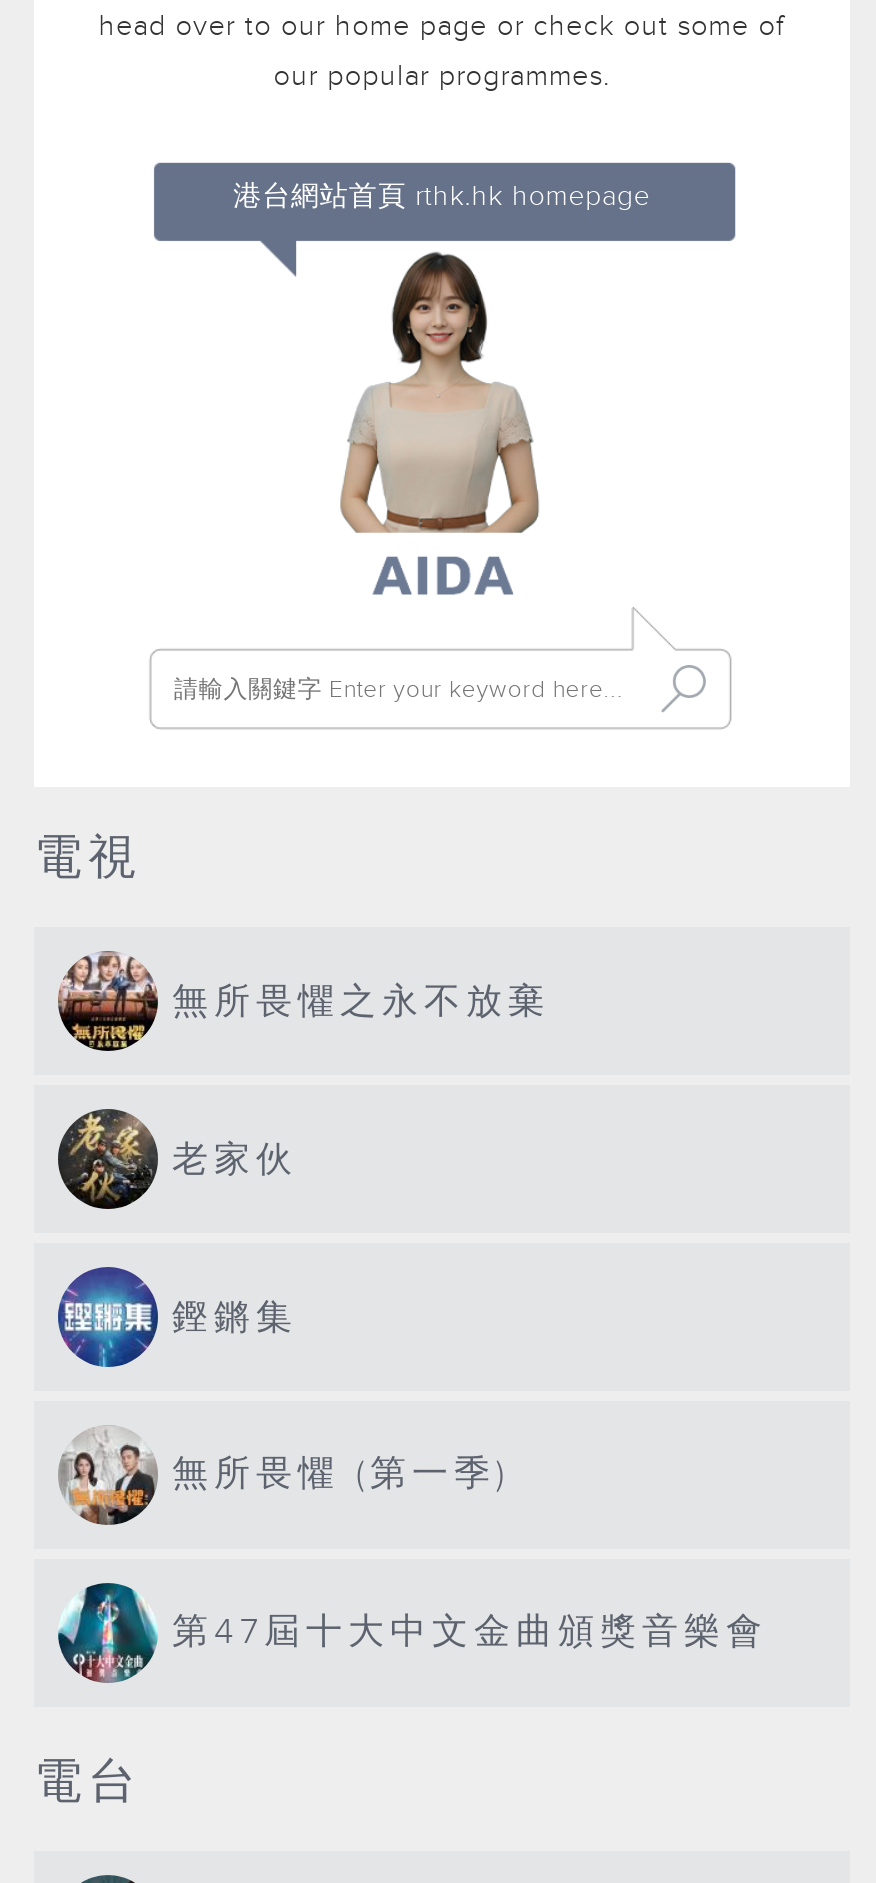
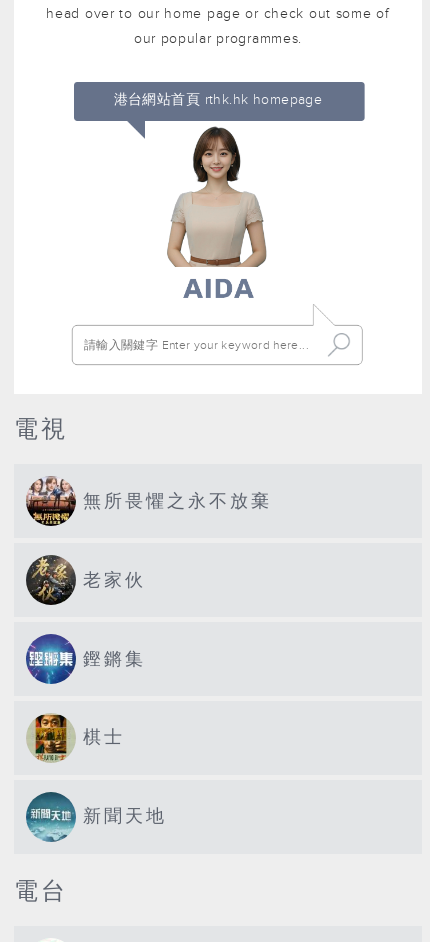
[60,1427,510,1525] [image] | 無所畏懼 (第一季) -> [28,713,125,762] [image] | 棋士
[58,1587,768,1683] [image] | 第47屆十大中文金曲頒獎音樂會 -> [25,793,167,842] [image] | 新聞天地

